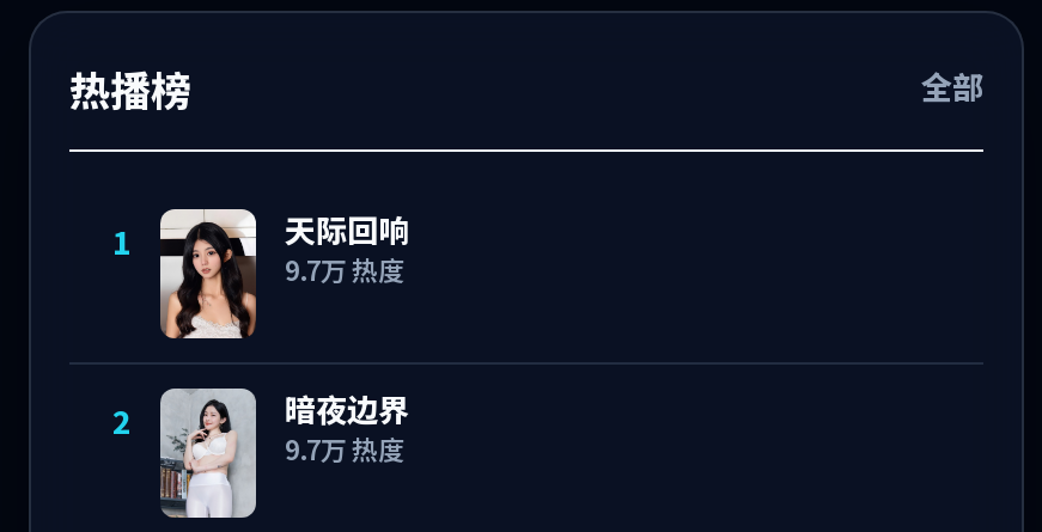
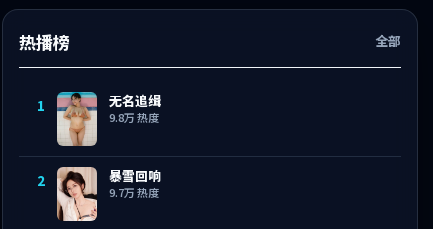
[160,206,409,341] [image] | 天际回响 | 9.7万热度 -> [56,91,161,147] [image] | 无名追缉 | 9.8万热度
[160,386,409,518] [image] | 暗夜边界 -> [57,166,161,221] [image] | 暴雪回响

